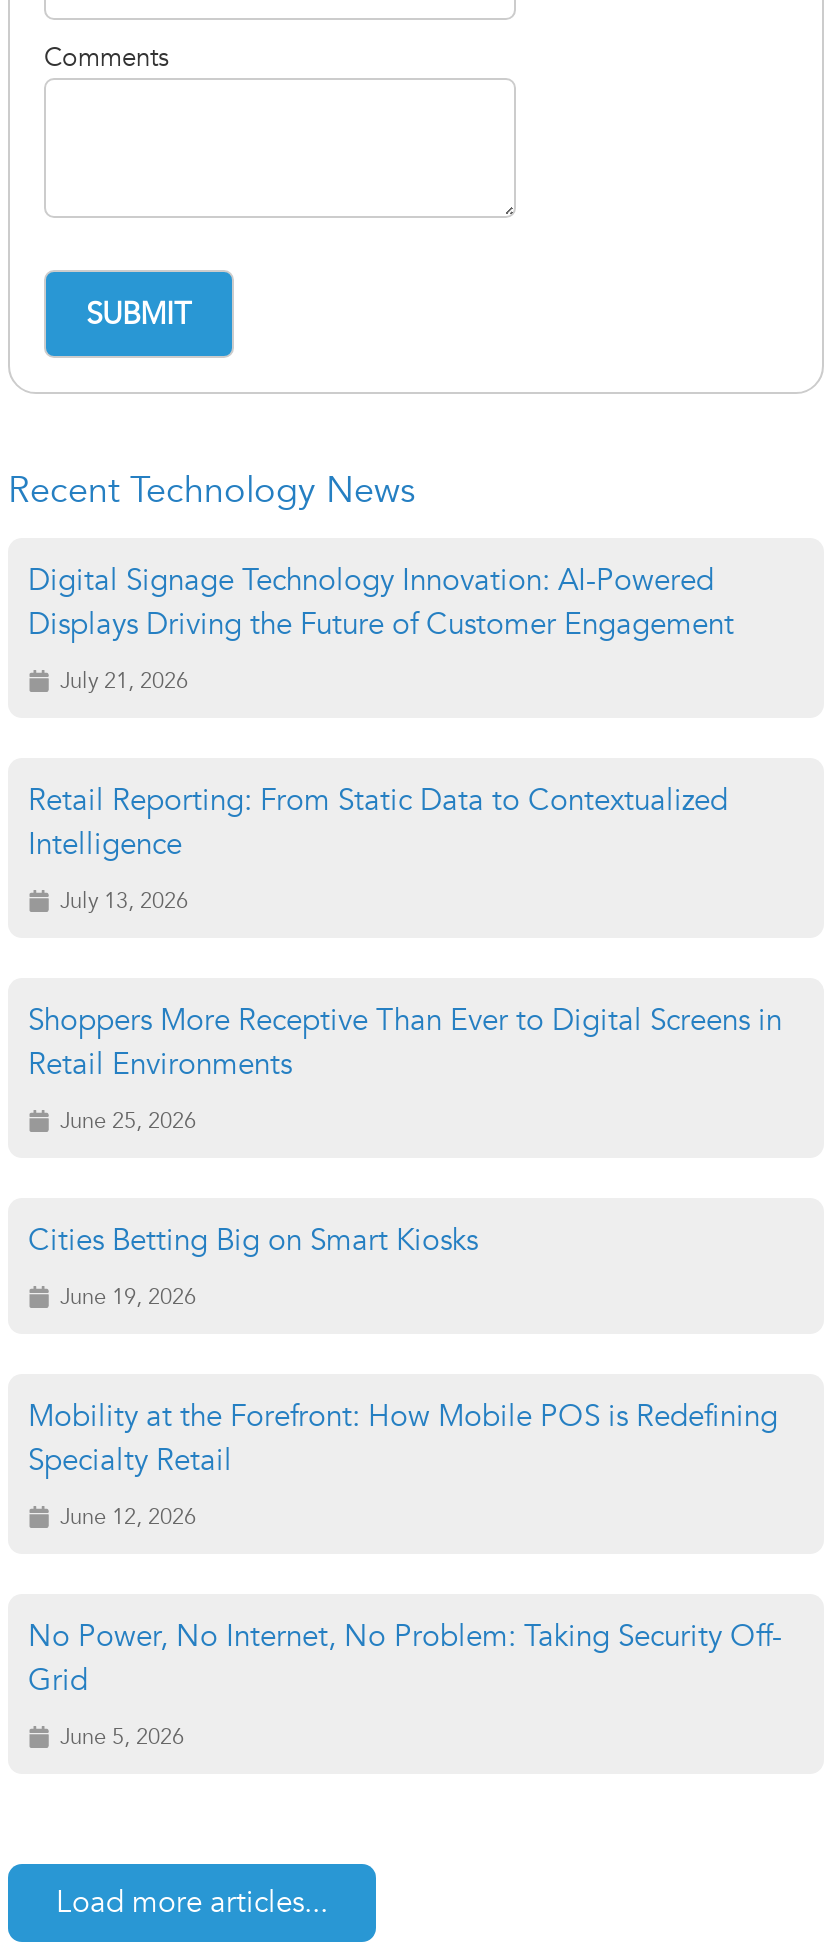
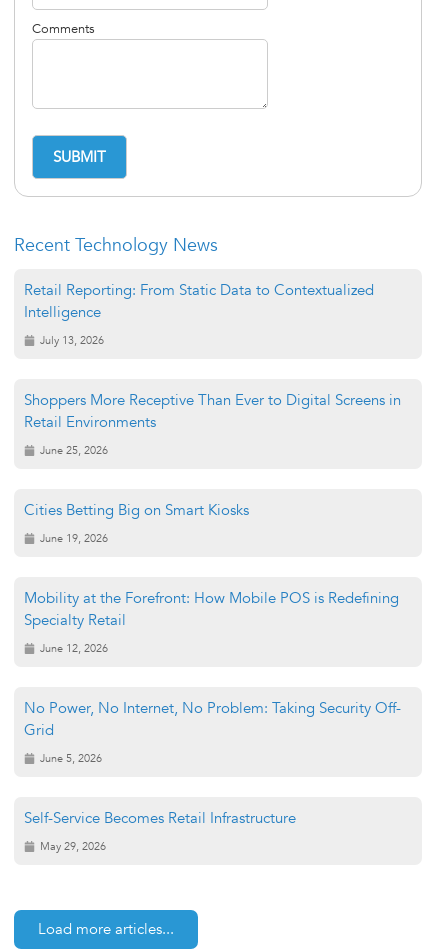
[28,559,734,695] Digital Signage Technology Innovation: AI-Powered | Displays Driving the Future of Customer Engagement | July 21, 2026 -> none
moved [28,779,782,1751] -> [24,280,401,766]: Retail Reporting: From Static Data to Contextualized | Intelligence | July 13, 2026 | ... | Grid | June 5, 2026
none -> [24,808,296,854] Self-Service Becomes Retail Infrastructure | May 29, 2026

